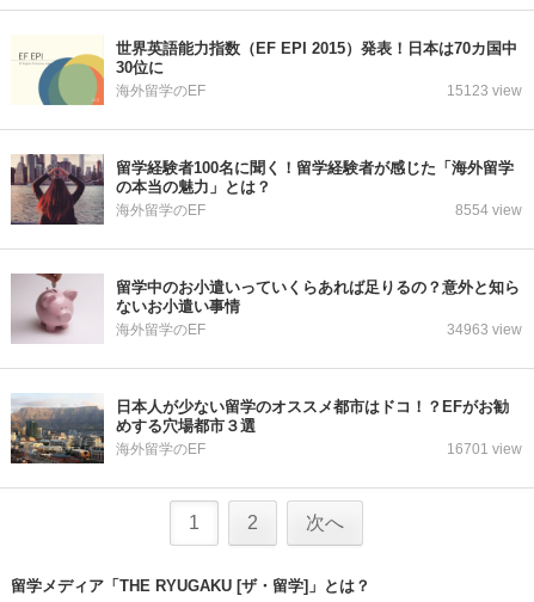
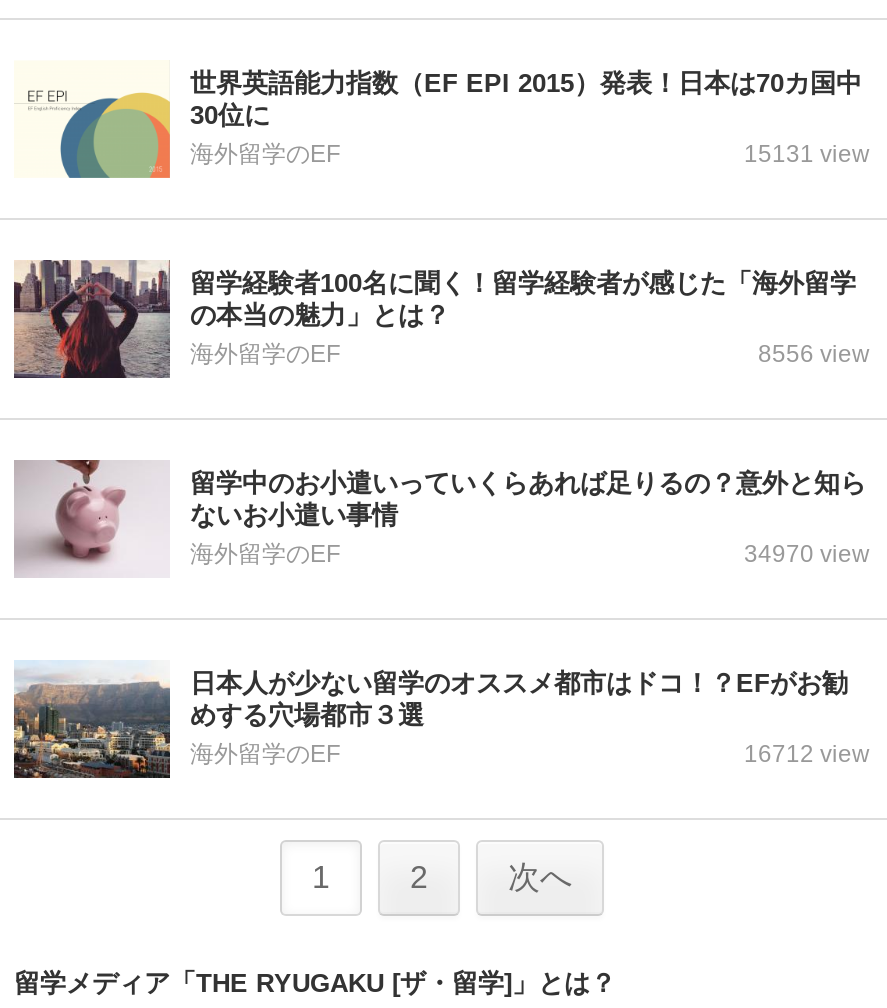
[447,82,522,99] 15123 view -> [744,140,870,168] 15131 view
[455,202,522,219] 8554 view -> [758,340,870,368] 8556 view
[447,321,522,338] 34963 view -> [744,540,870,568] 34970 view
[447,441,522,457] 16701 view -> [744,740,870,768] 16712 view

